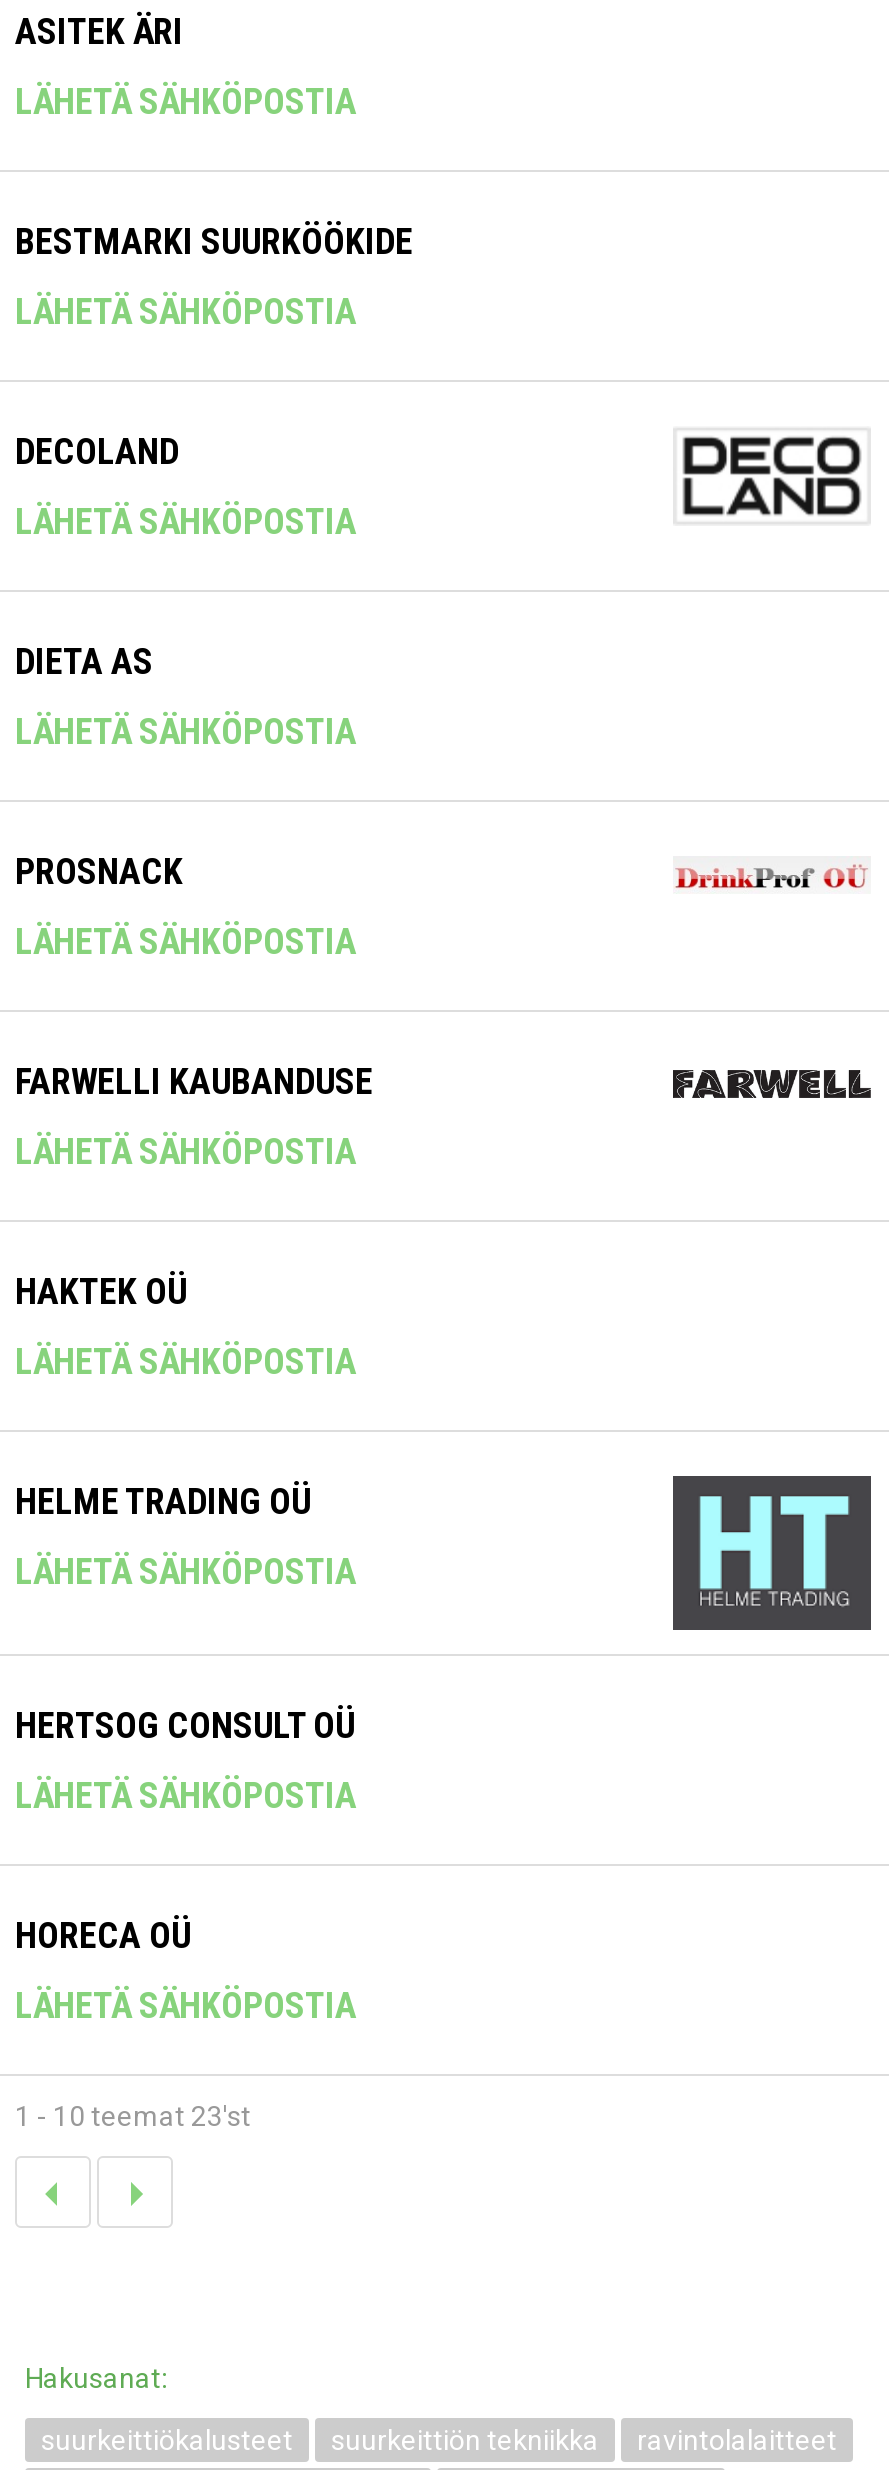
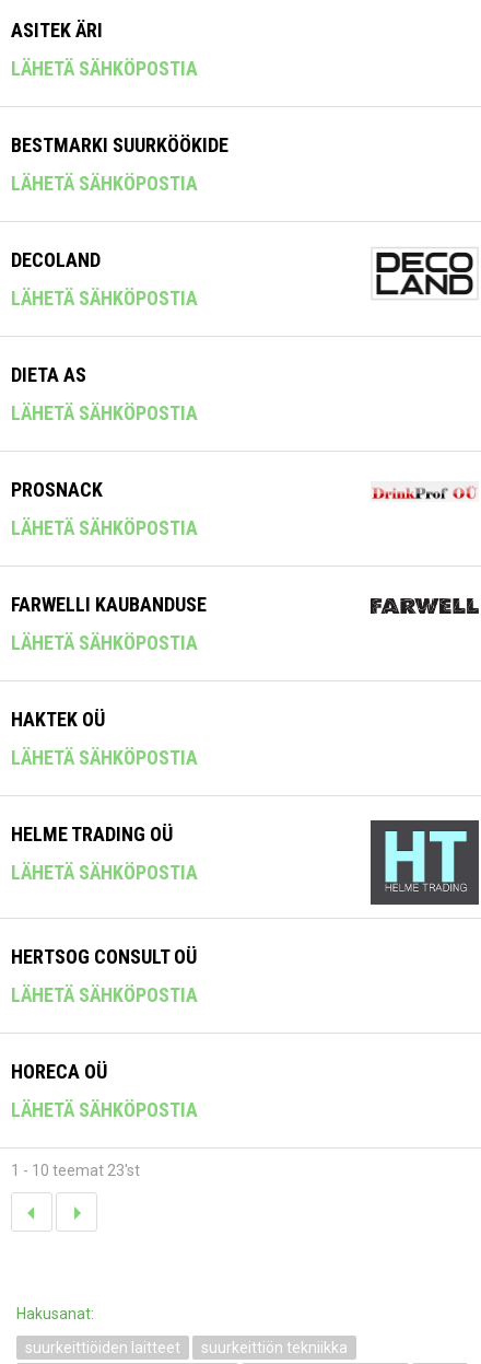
[41,2424,293,2456] suurkeittiökalusteet -> [25,1339,180,1356] suurkeittiöiden laitteet
[637,2424,837,2456] ravintolalaitteet -> none

